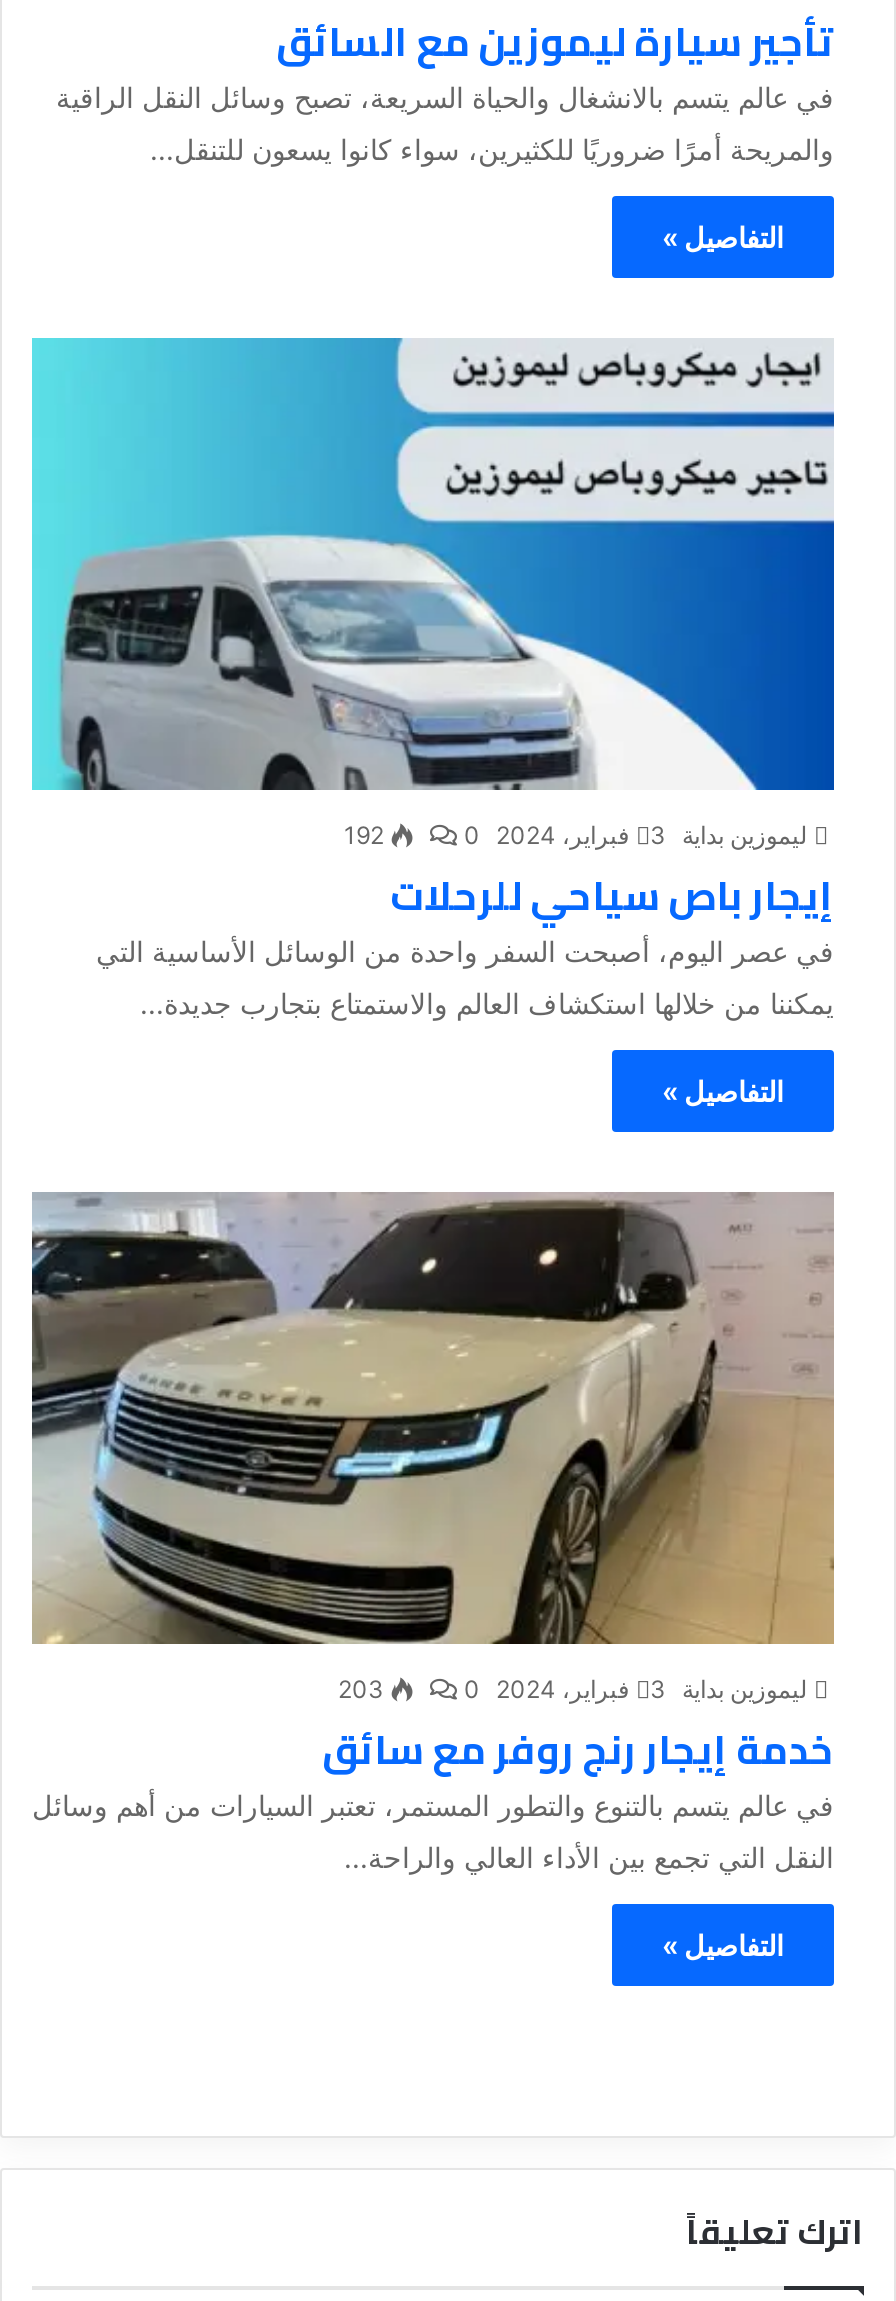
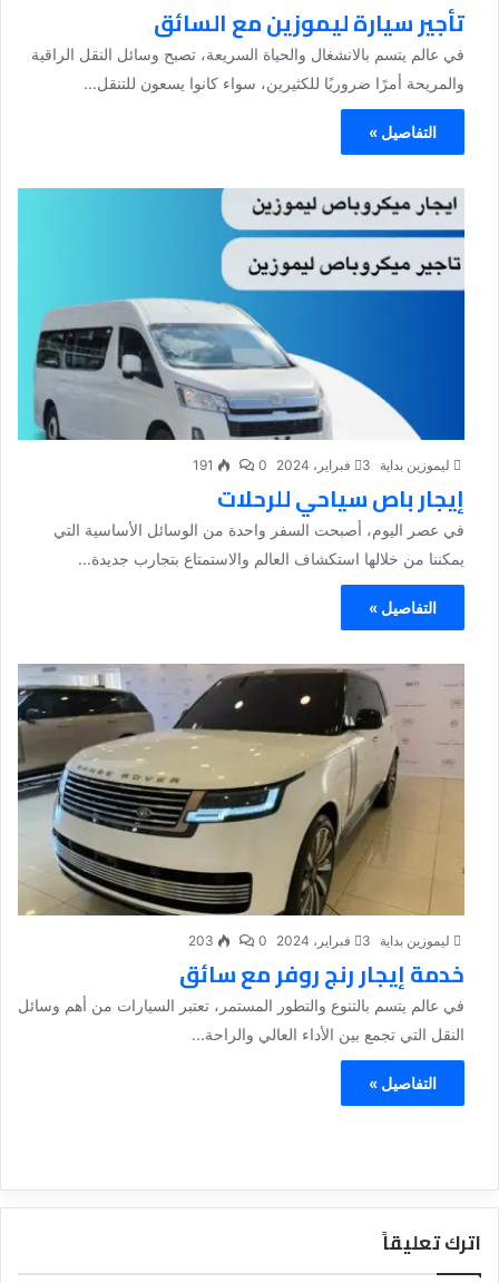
[344,820,384,850] 192 -> [193,457,214,473] 191

